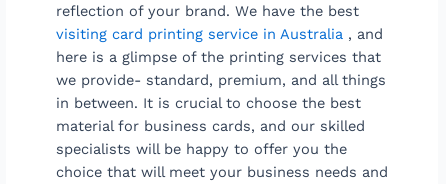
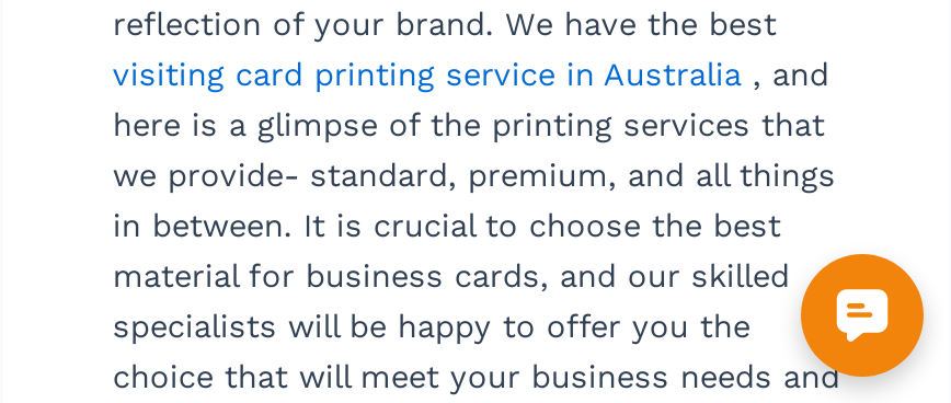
none -> [799,252,926,383] [image]

